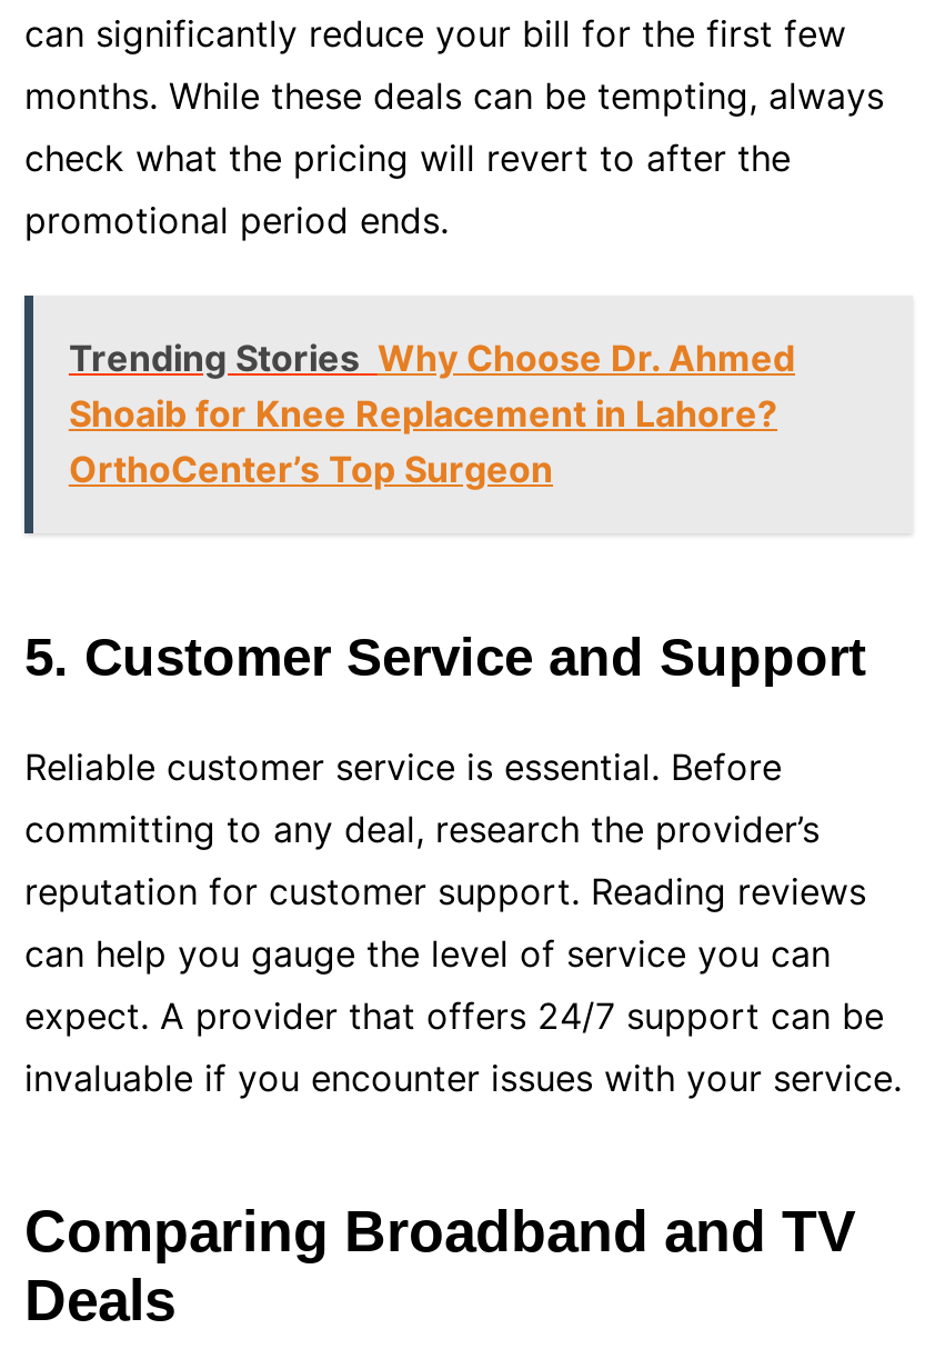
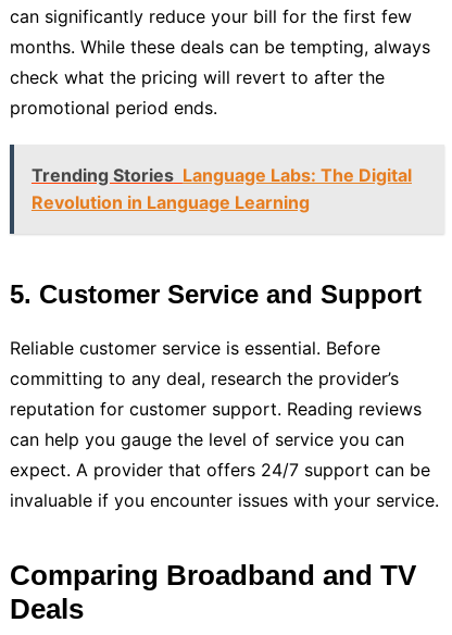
[69,335,795,490] Trending Stories Why Choose Dr. Ahmed | Shoaib for Knee Replacement in Lahore? | OrthoCenter’s Top Surgeon -> [32,164,412,213] Trending Stories Language Labs: The Digital | Revolution in Language Learning

